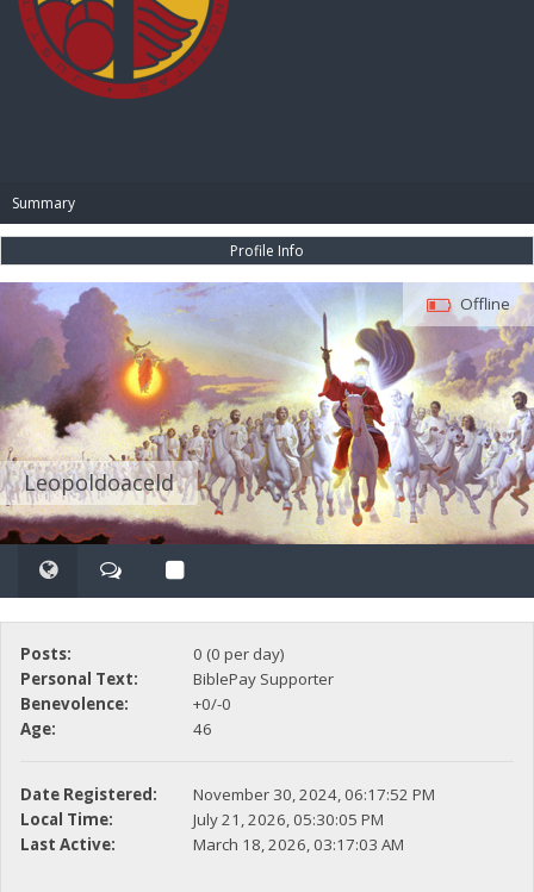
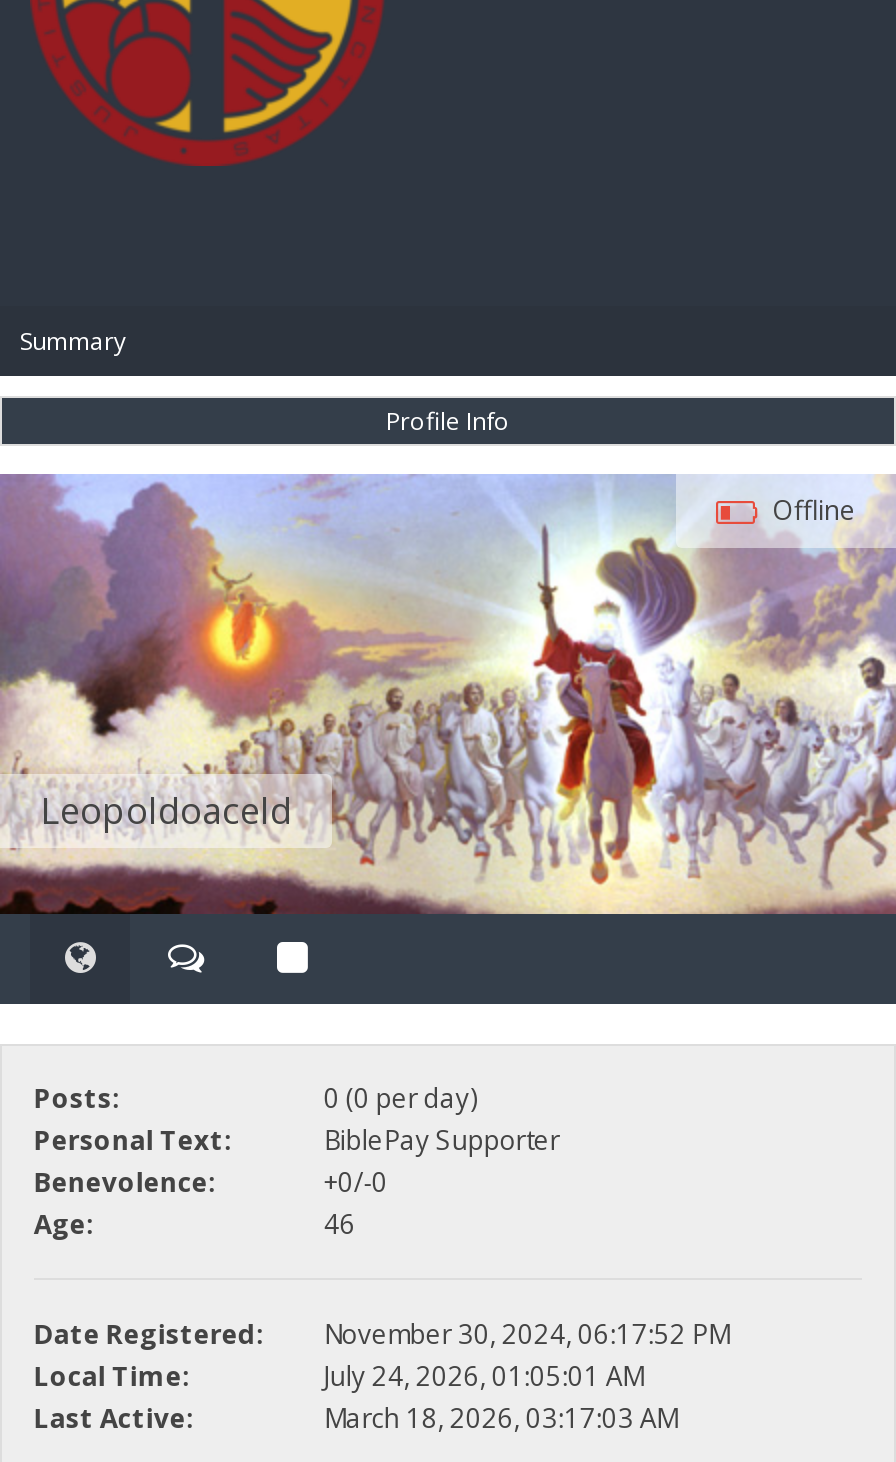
[193,809,384,830] July 21, 2026, 05:30:05 PM -> [324,1358,644,1394] July 24, 2026, 01:05:01 AM

